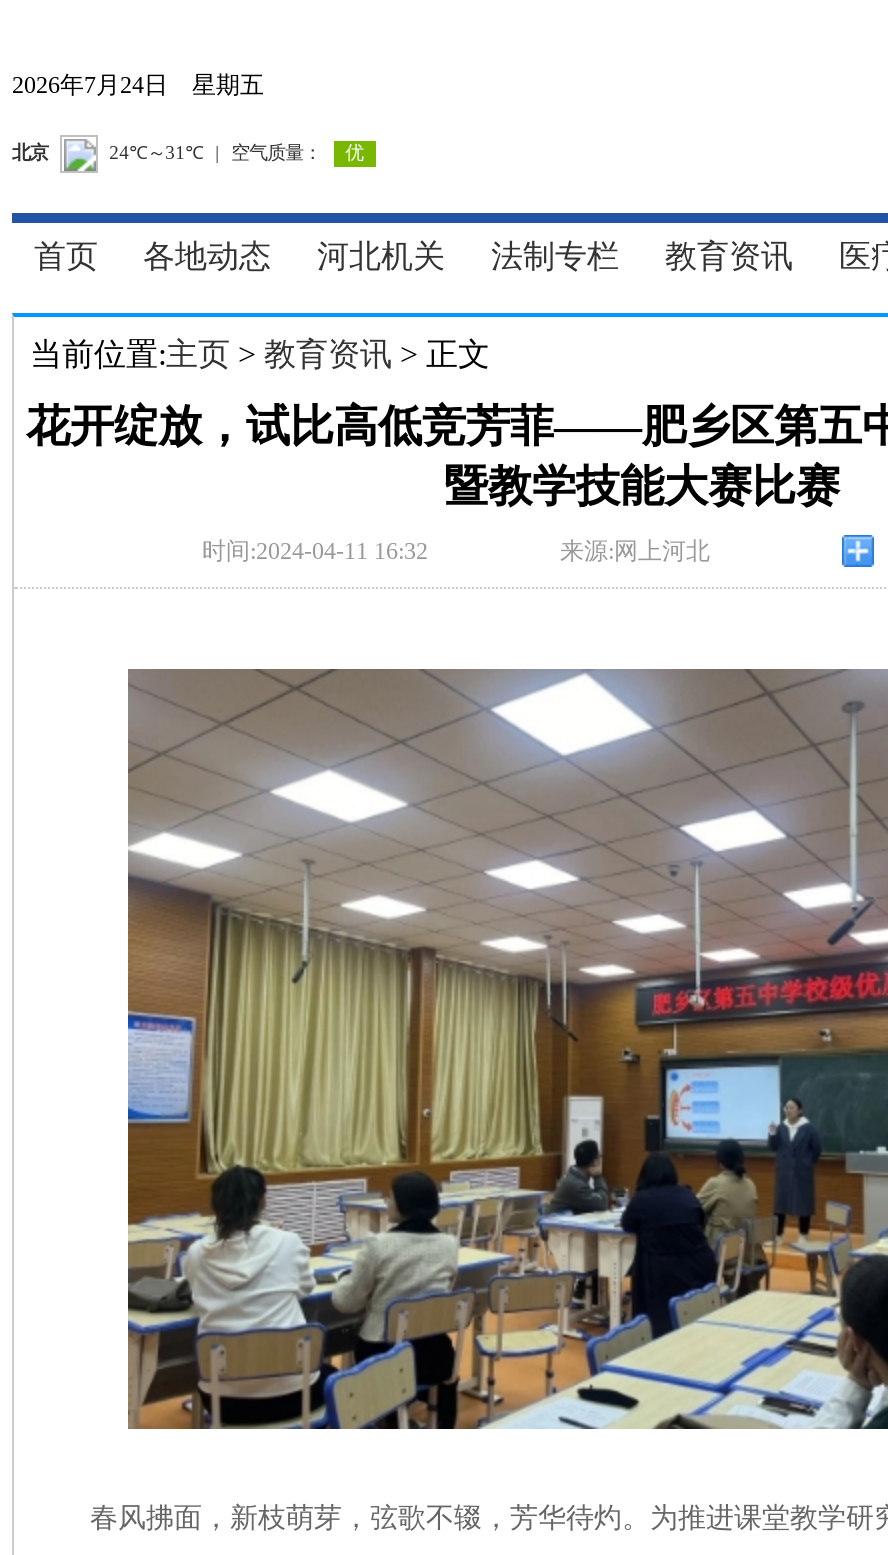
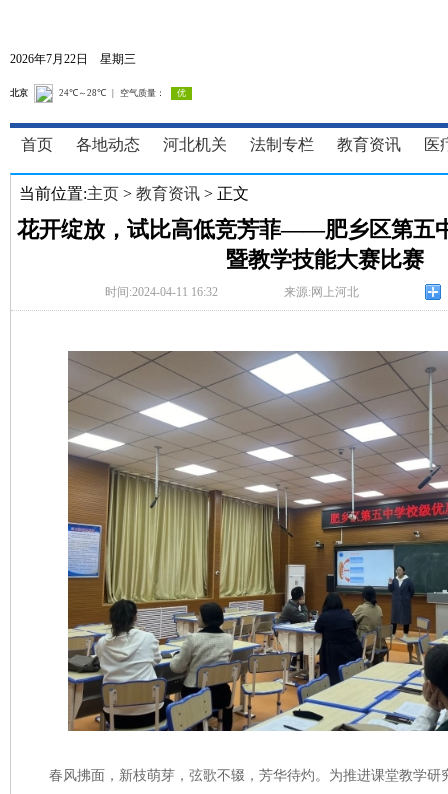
[12,71,264,99] 2026年7月24日 星期五 -> [10,52,136,66] 2026年7月22日 星期三

